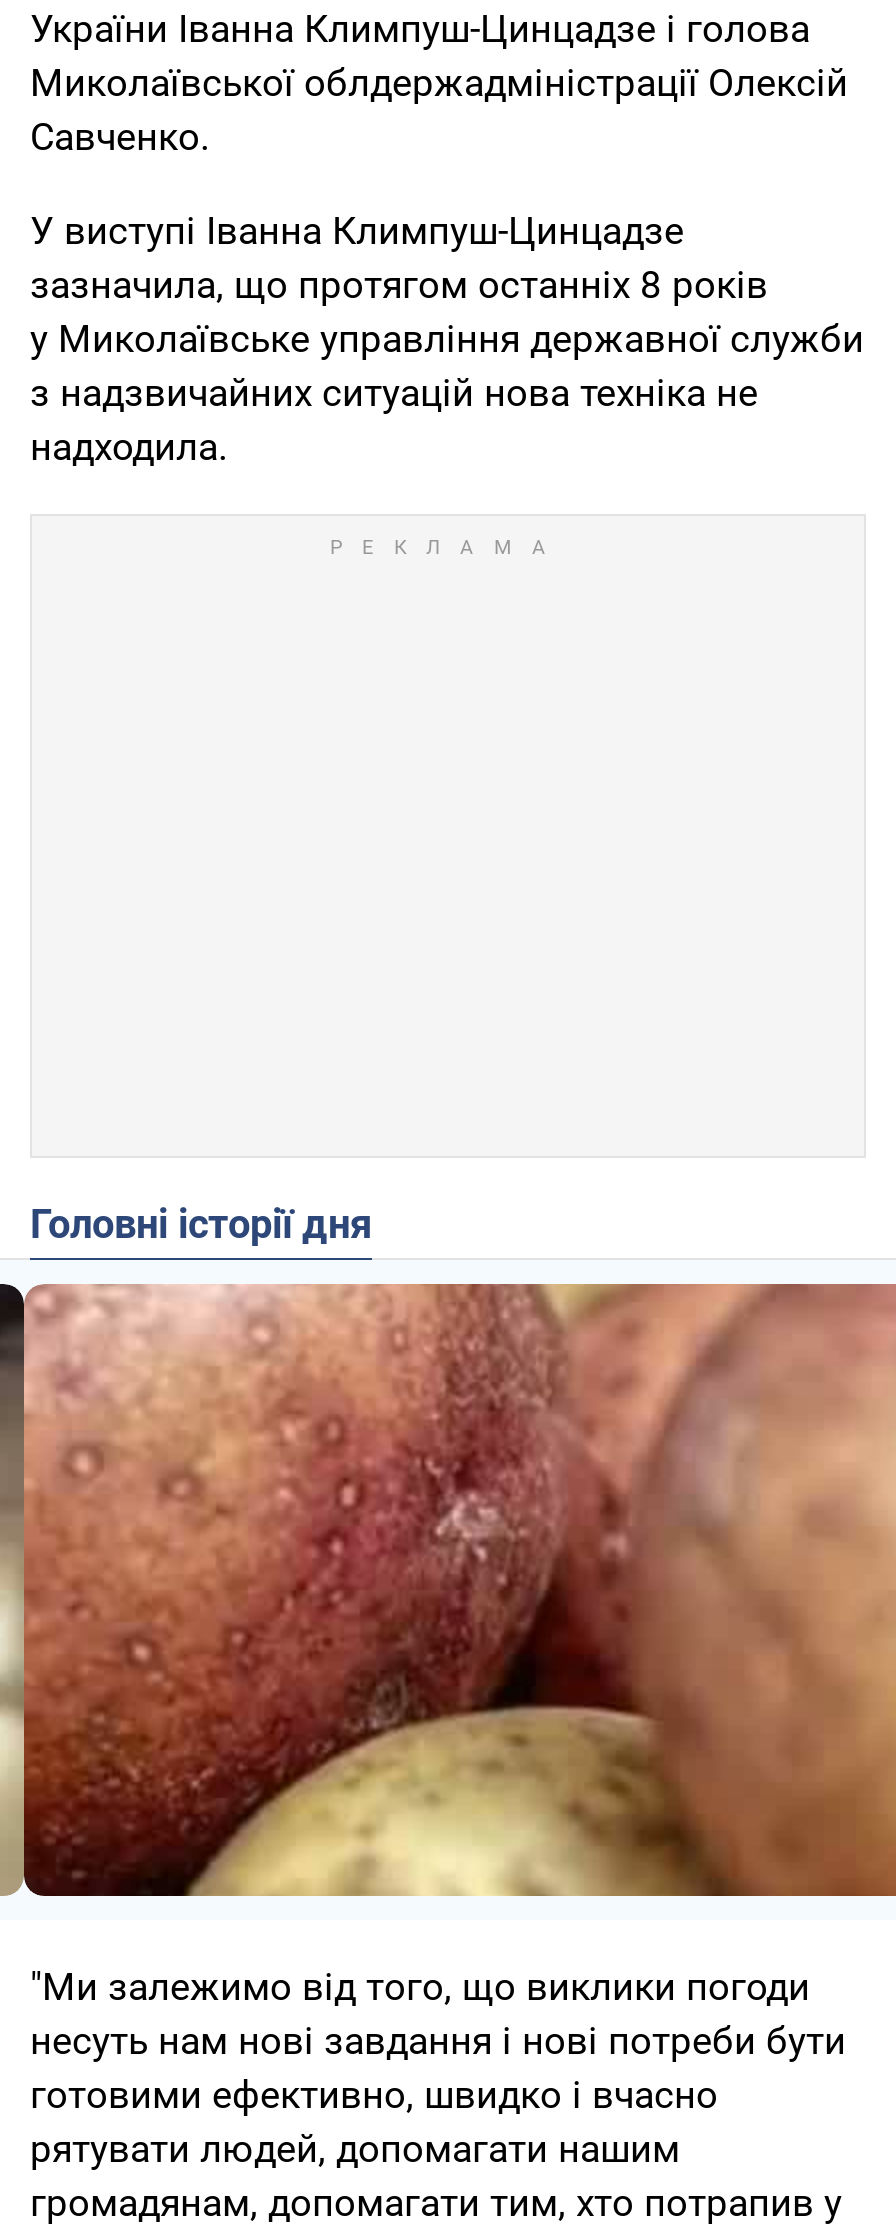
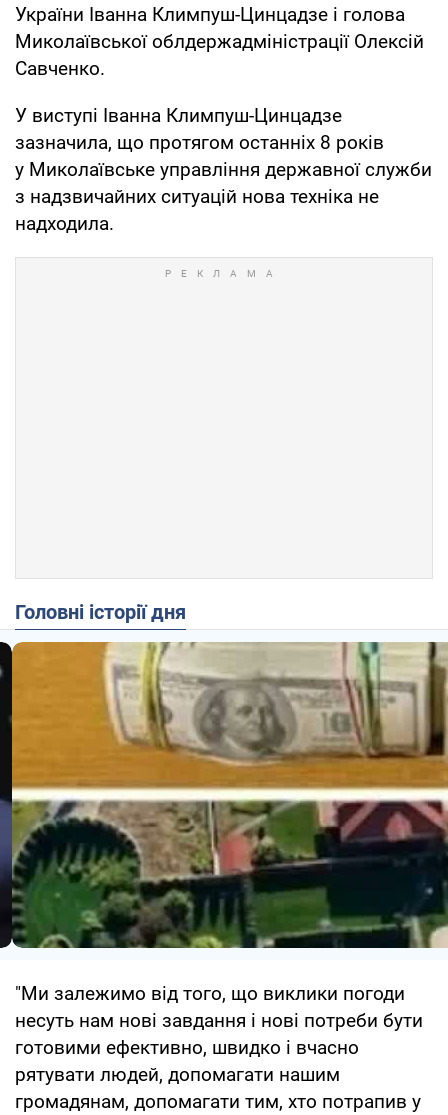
[6,1282,890,1898] [image] -> [3,641,445,949] [image]

